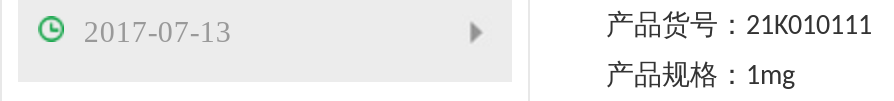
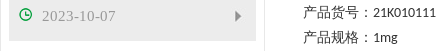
[84,16,232,48] 2017-07-13 -> [42,8,116,24] 2023-10-07

